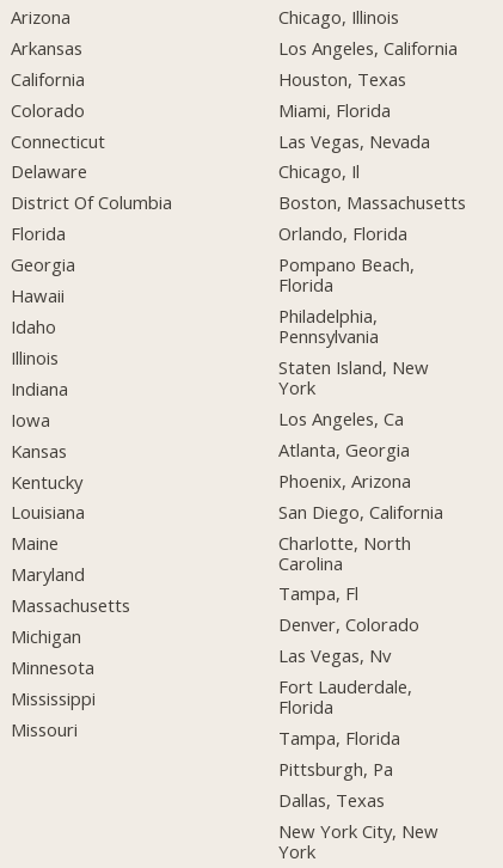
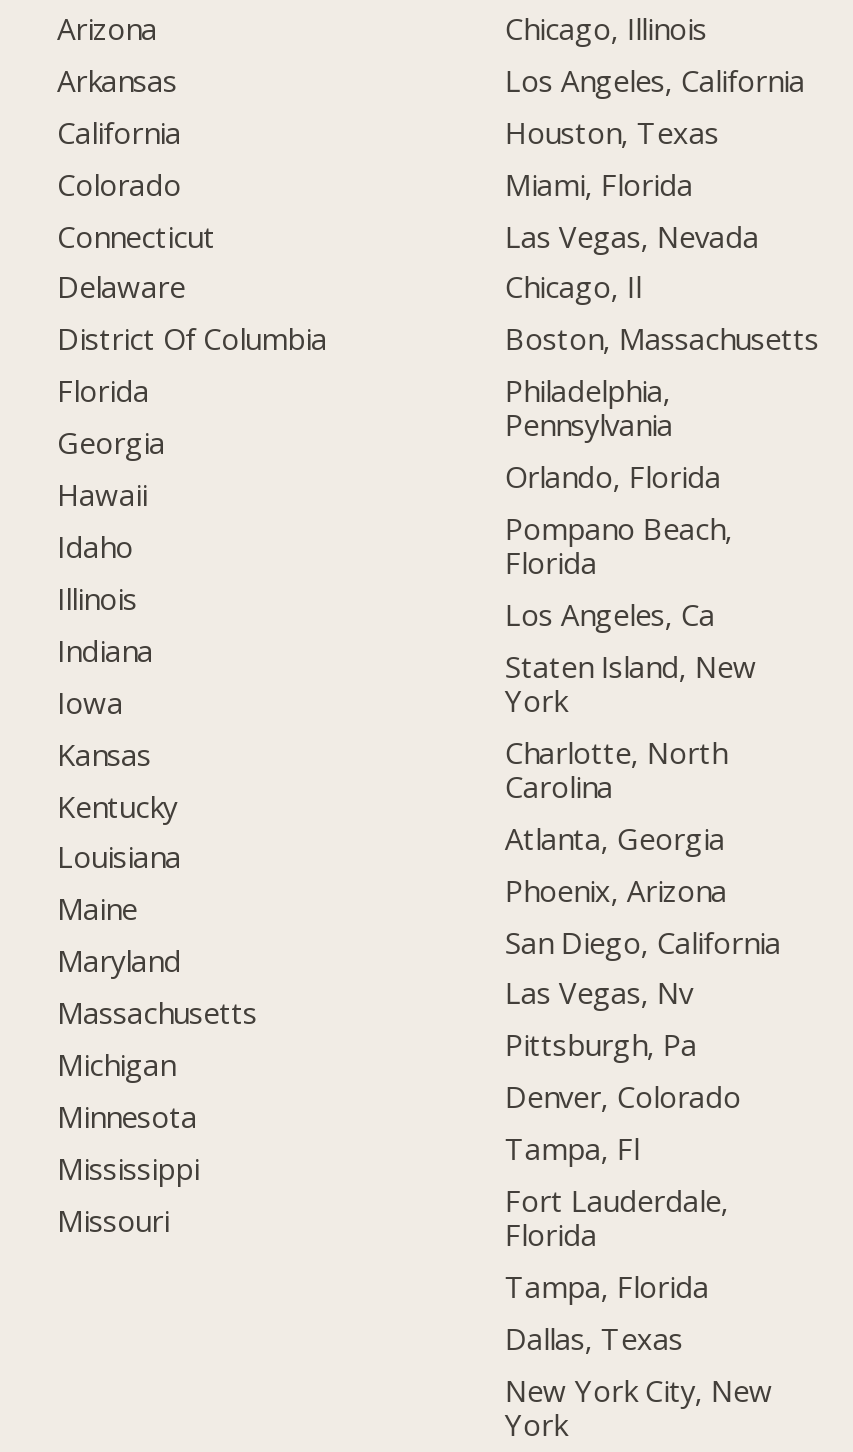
moved [279,221,415,297] -> [505,456,733,582]: Orlando, Florida | Pompano Beach, | Florida
moved [279,304,379,348] -> [505,370,673,444]: Philadelphia, | Pennsylvania
moved [279,355,429,399] -> [505,646,757,720]: Staten Island, New | York
moved [279,406,404,430] -> [505,594,715,634]: Los Angeles, Ca
moved [279,437,444,523] -> [505,817,781,961]: Atlanta, Georgia | Phoenix, Arizona | San Diego, California
moved [279,530,411,574] -> [505,732,727,806]: Charlotte, North | Carolina
moved [279,582,359,605] -> [505,1128,639,1168]: Tampa, Fl
moved [279,613,420,667] -> [505,973,741,1116]: Denver, Colorado | Las Vegas, Nv
moved [279,674,413,750] -> [505,1180,729,1306]: Fort Lauderdale, | Florida | Tampa, Florida
moved [279,757,393,781] -> [505,1025,697,1065]: Pittsburgh, Pa

